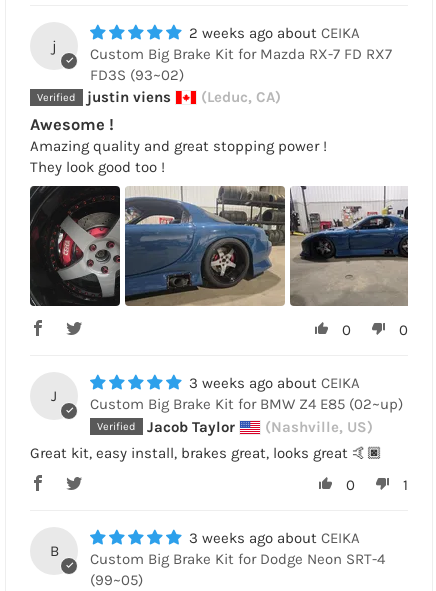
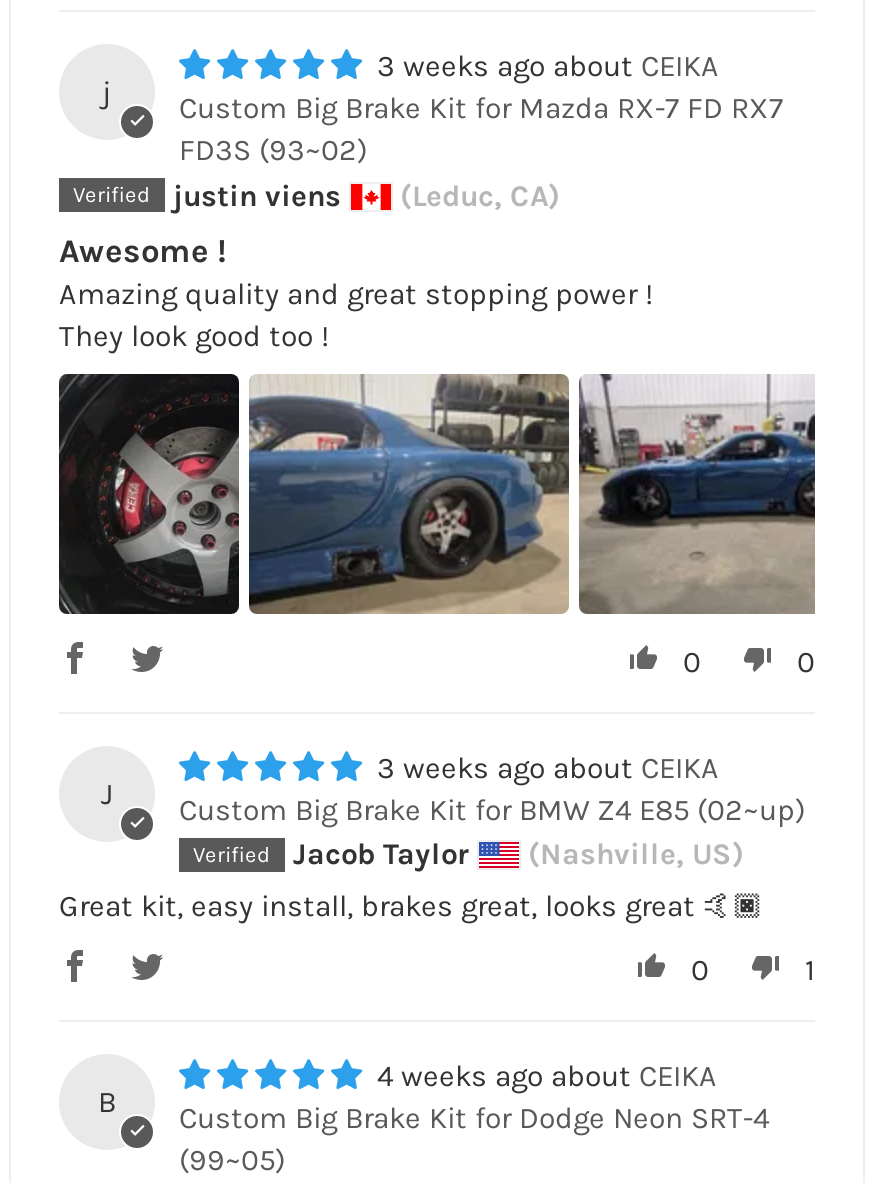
[189,24,273,42] 2 weeks ago -> [377,49,545,85] 3 weeks ago
[189,529,273,547] 3 weeks ago -> [377,1058,543,1094] 4 weeks ago

